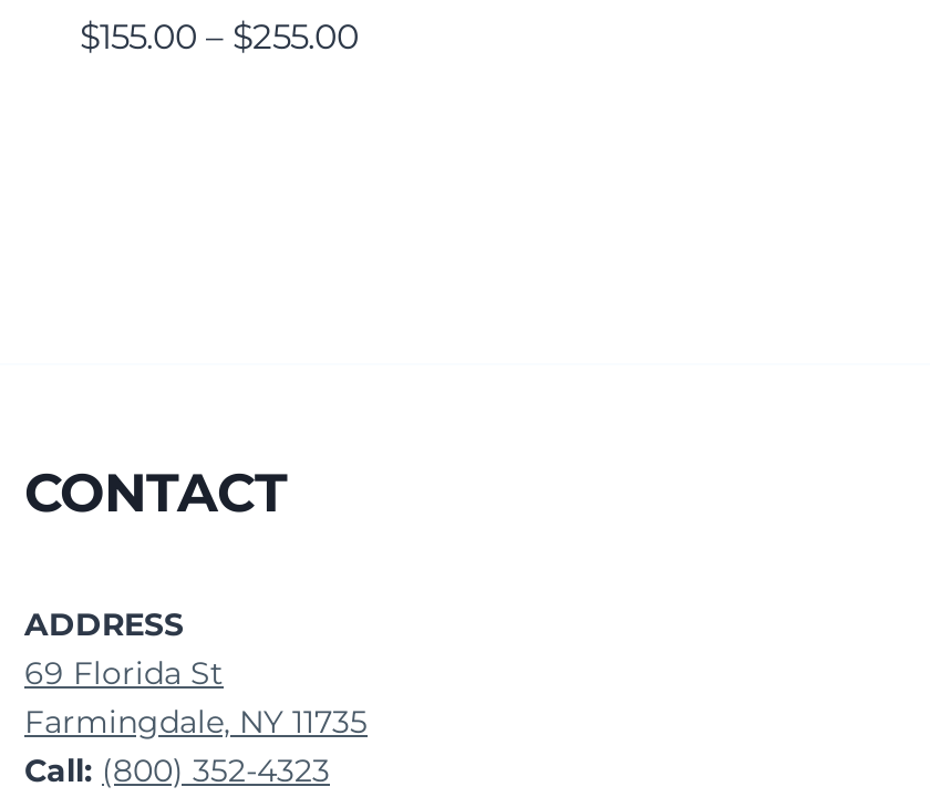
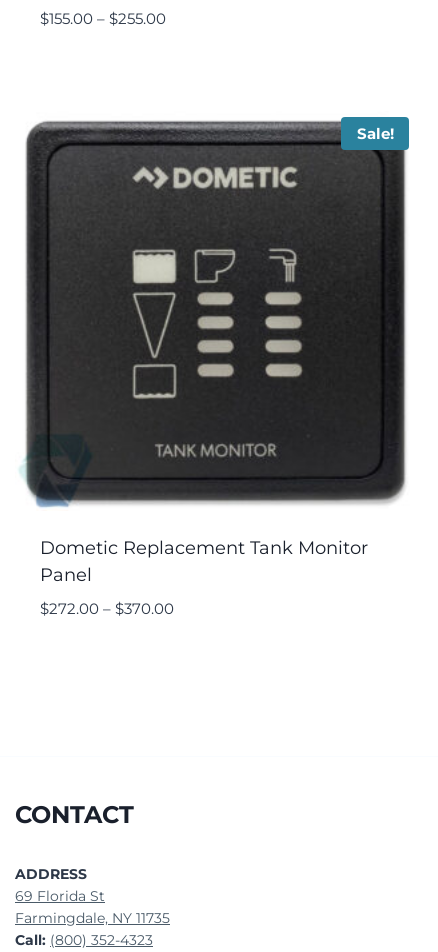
none -> [19,117,410,508] [image] | Sale!
none -> [40,537,368,618] Dometic Replacement Tank Monitor | Panel | $272.00 – $370.00

